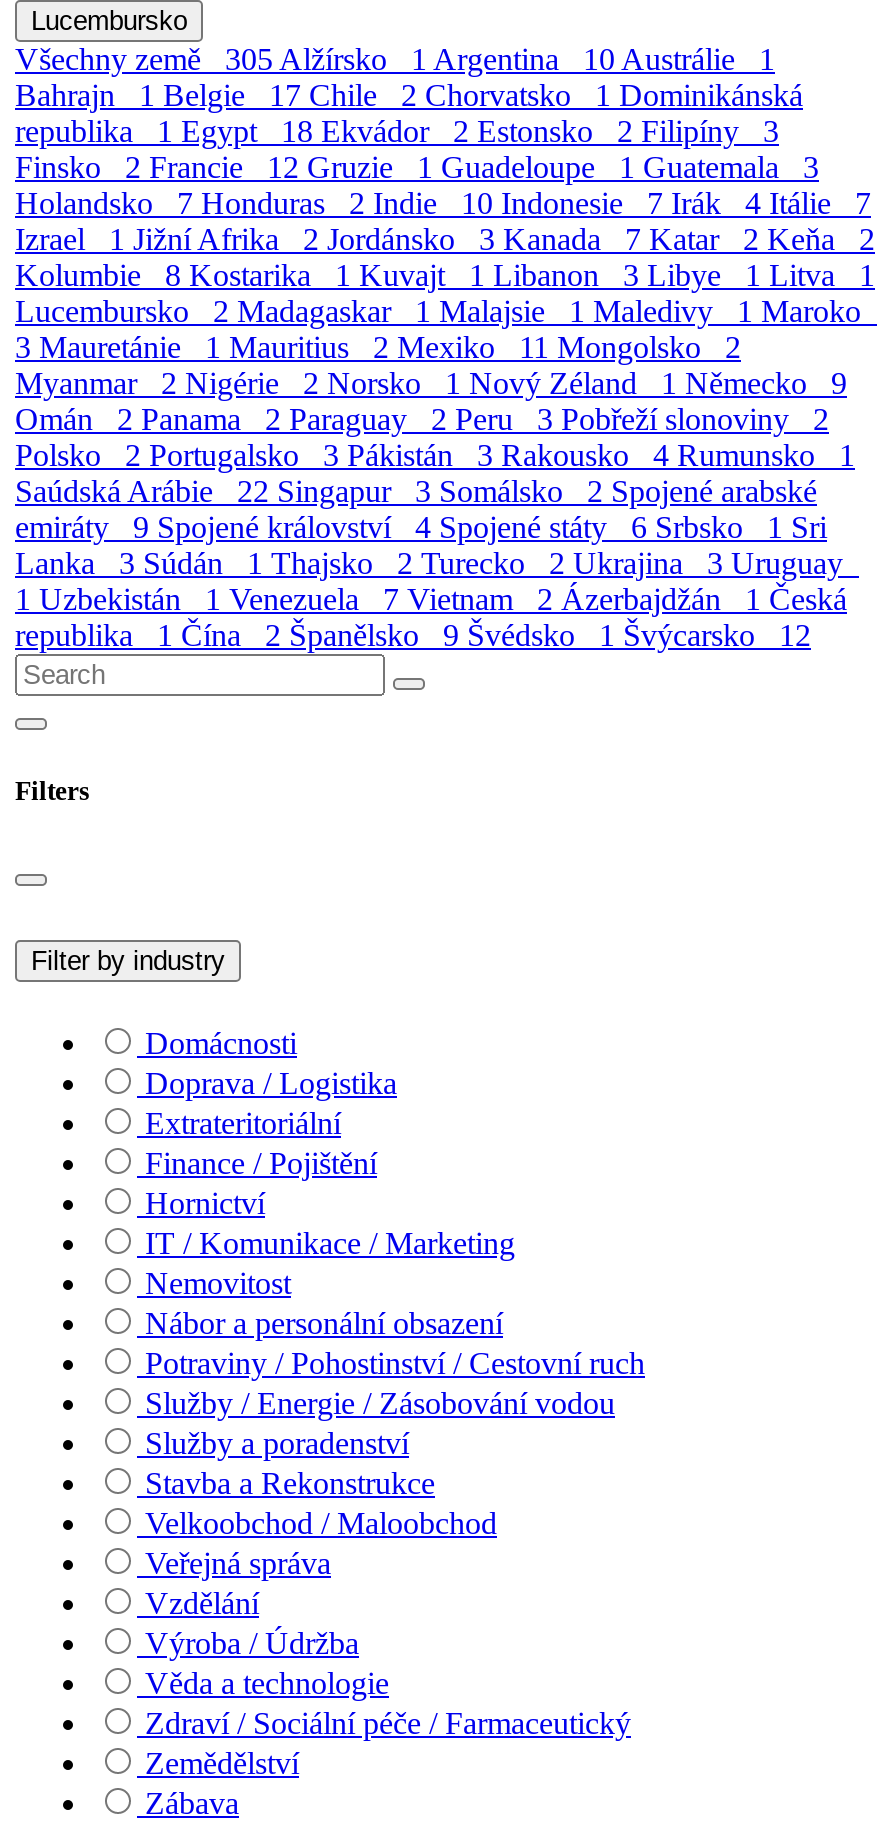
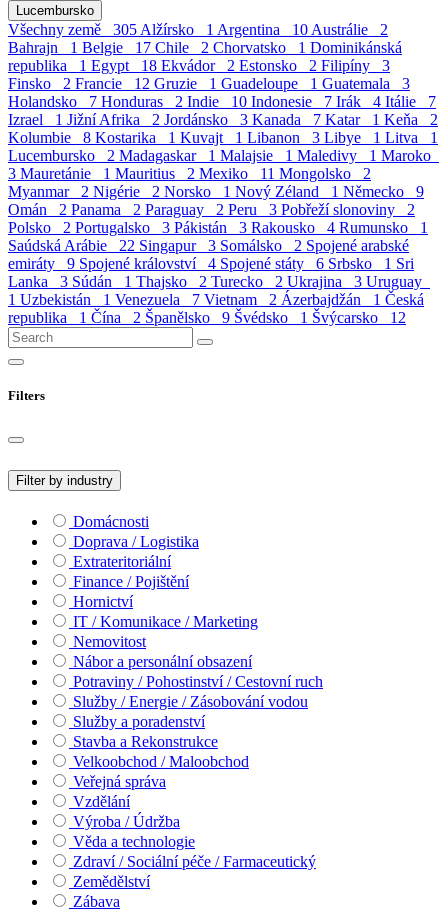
[15,42,775,76] Všechny země 305 Alžírsko 1 Argentina 10 Austrálie 1 -> [8,21,388,38] Všechny země 305 Alžírsko 1 Argentina 10 Austrálie 2
[15,222,875,256] Izrael 1 Jižní Afrika 2 Jordánsko 3 Kanada 7 Katar 2 Keňa 2 -> [8,111,438,128] Izrael 1 Jižní Afrika 2 Jordánsko 3 Kanada 7 Katar 1 Keňa 2

